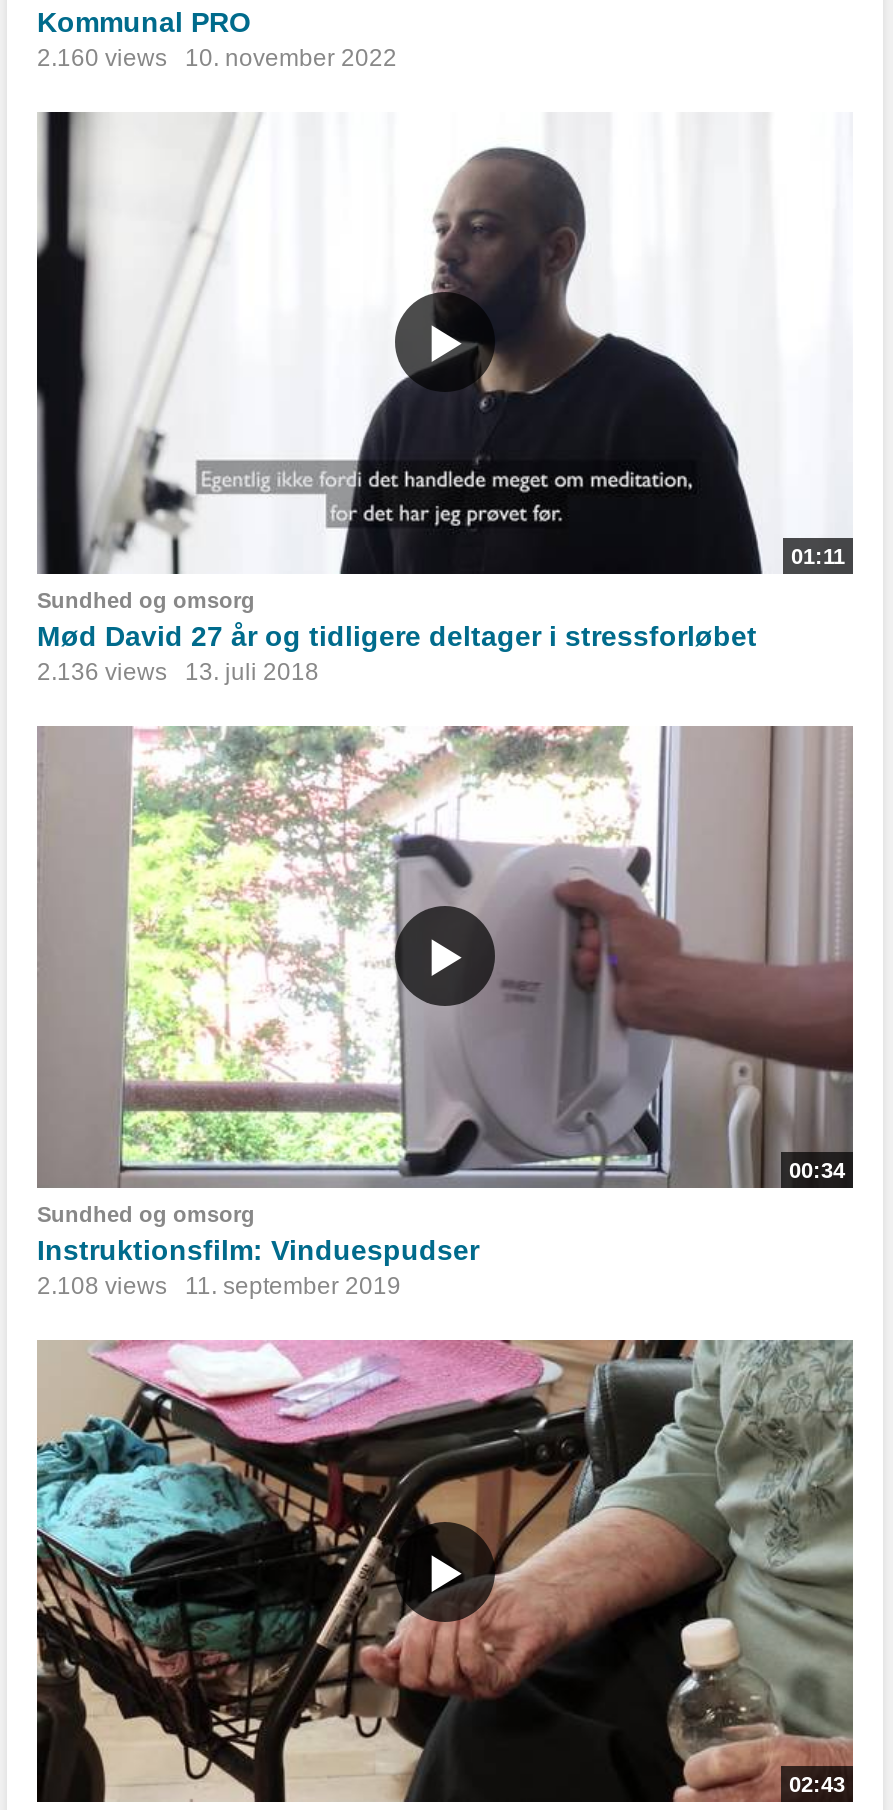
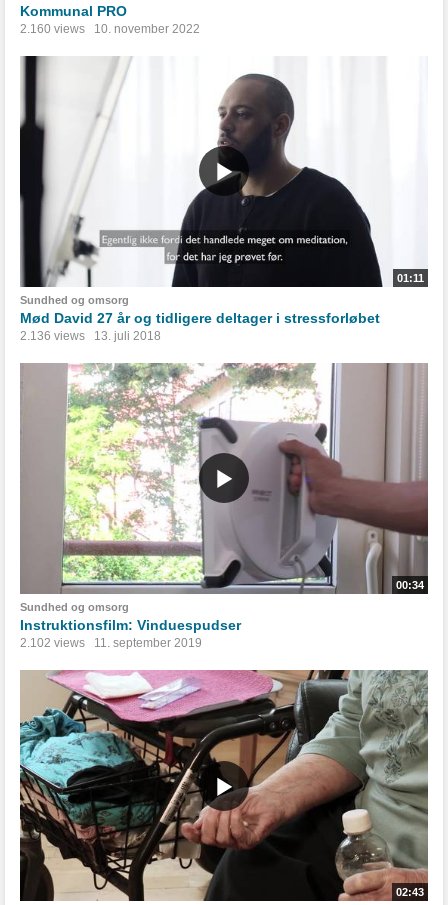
[37,1272,401,1300] 2.108 views 11. september 2019 -> [20,636,202,650] 2.102 views 11. september 2019

